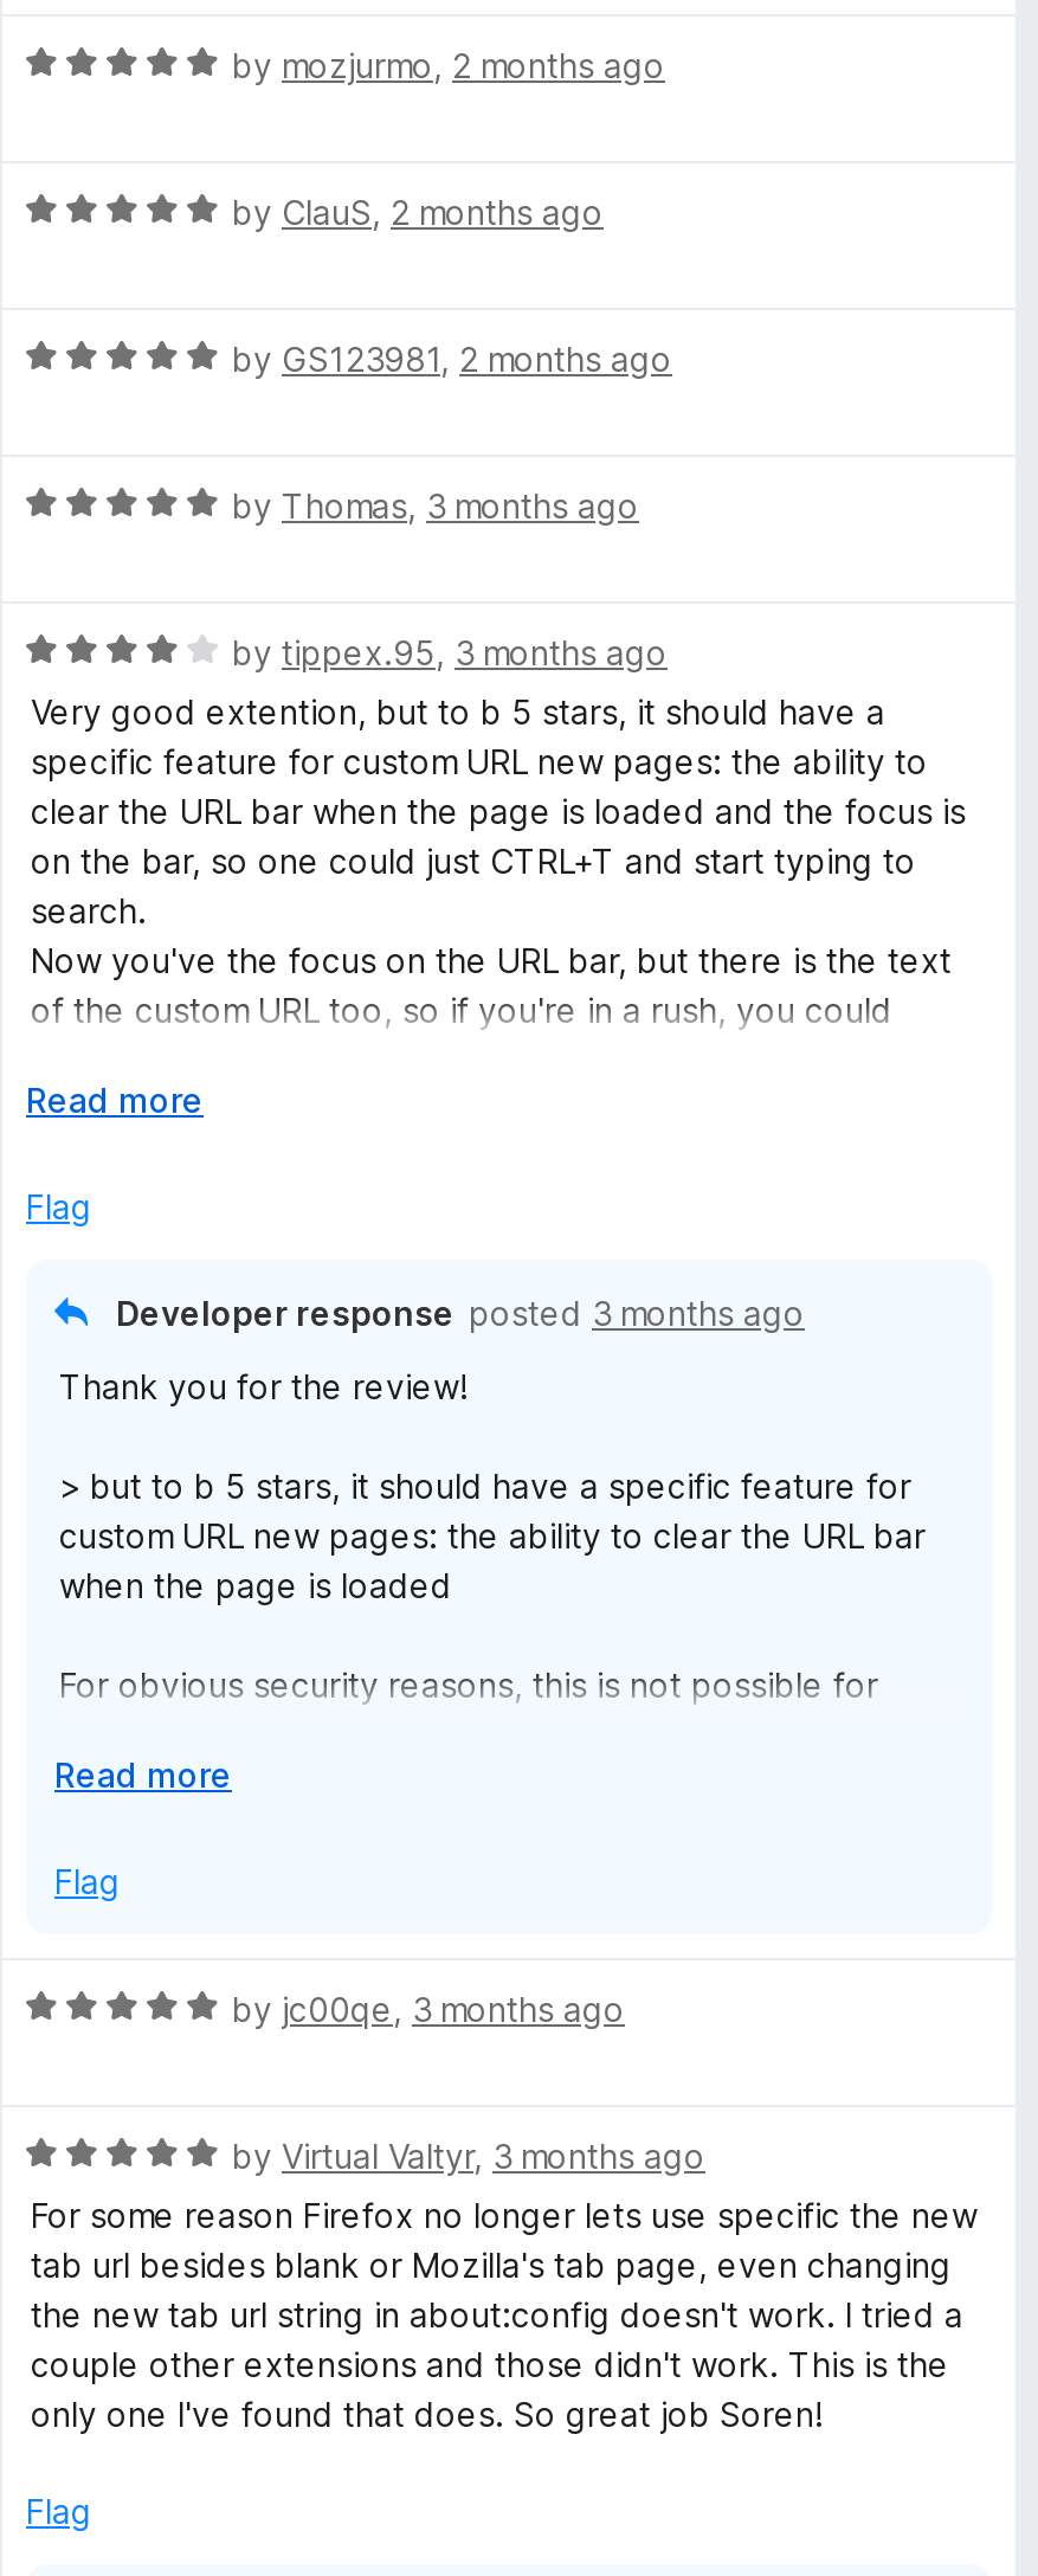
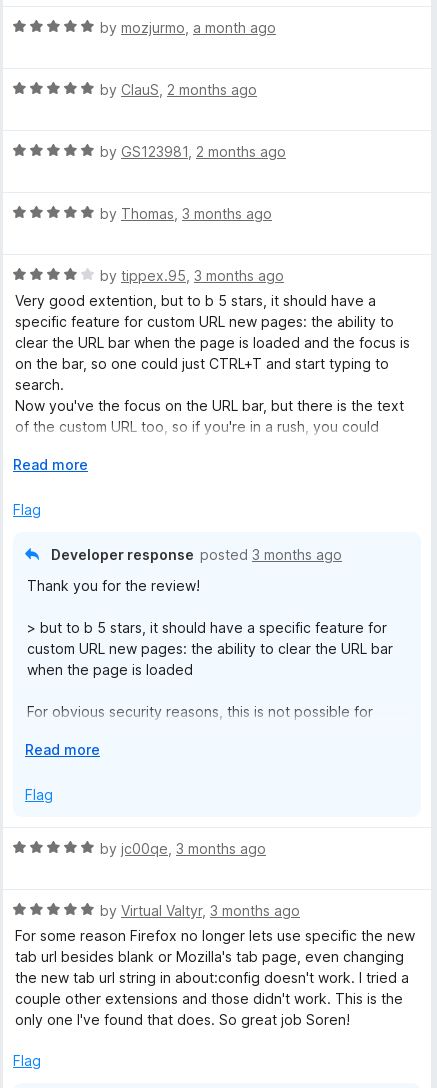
[232,45,665,85] by mozjurmo, 2 months ago -> [100,19,276,36] by mozjurmo, a month ago

